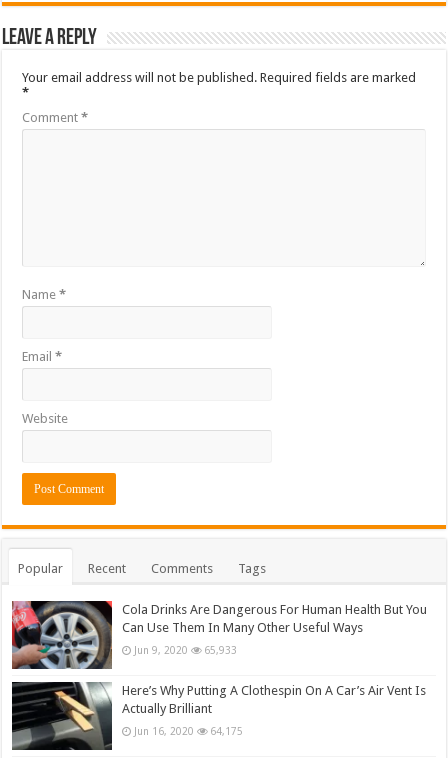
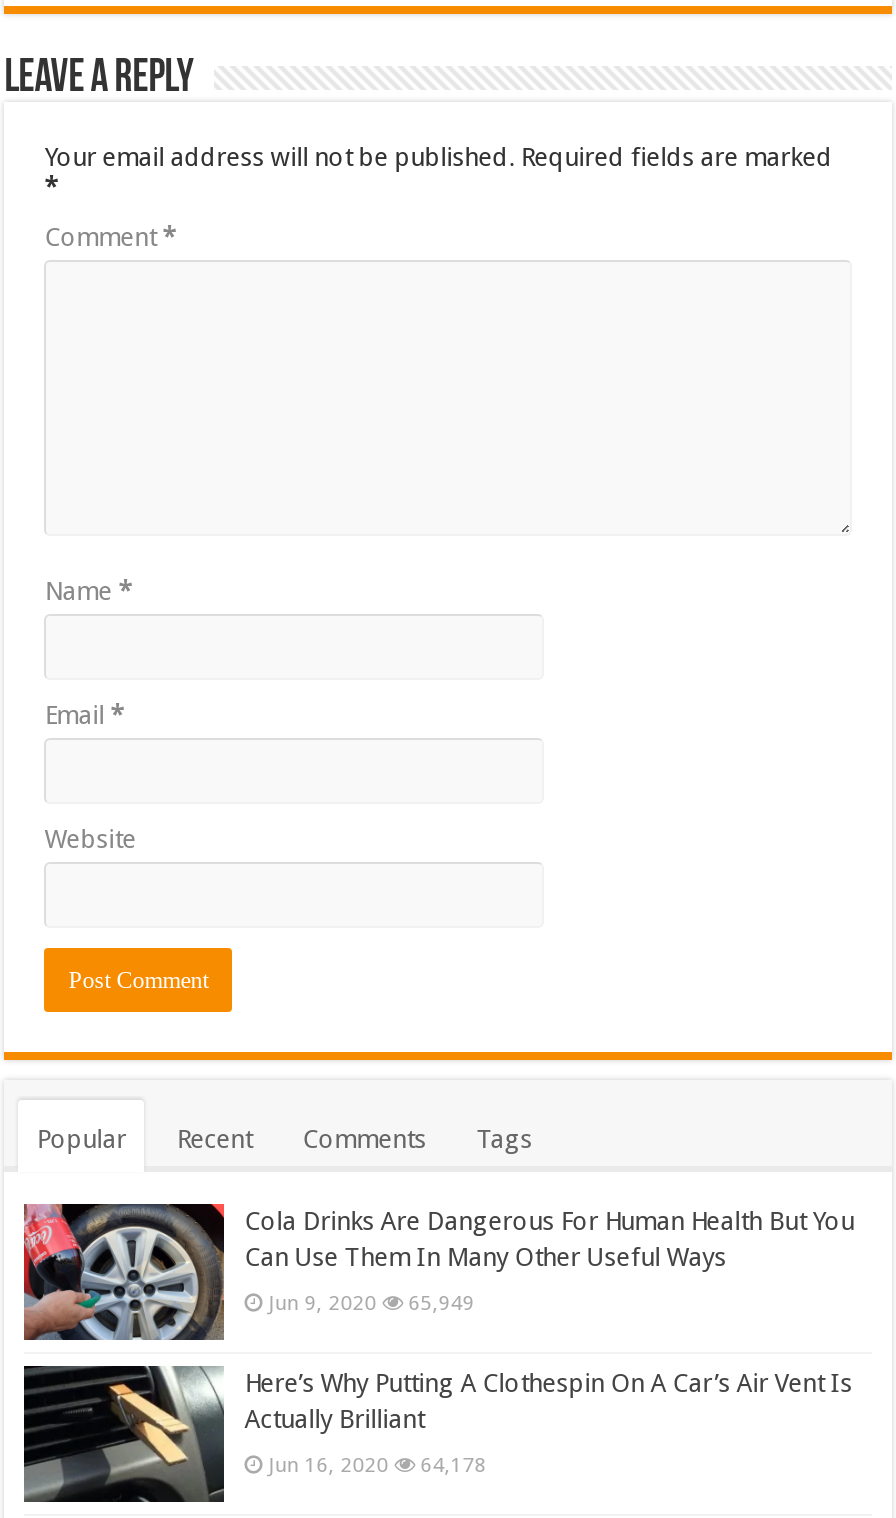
[134,644,237,656] Jun 9, 2020 65,933 -> [268,1290,474,1314] Jun 9, 2020 65,949
[134,725,243,737] Jun 16, 2020 64,175 -> [268,1452,486,1476] Jun 16, 2020 64,178

